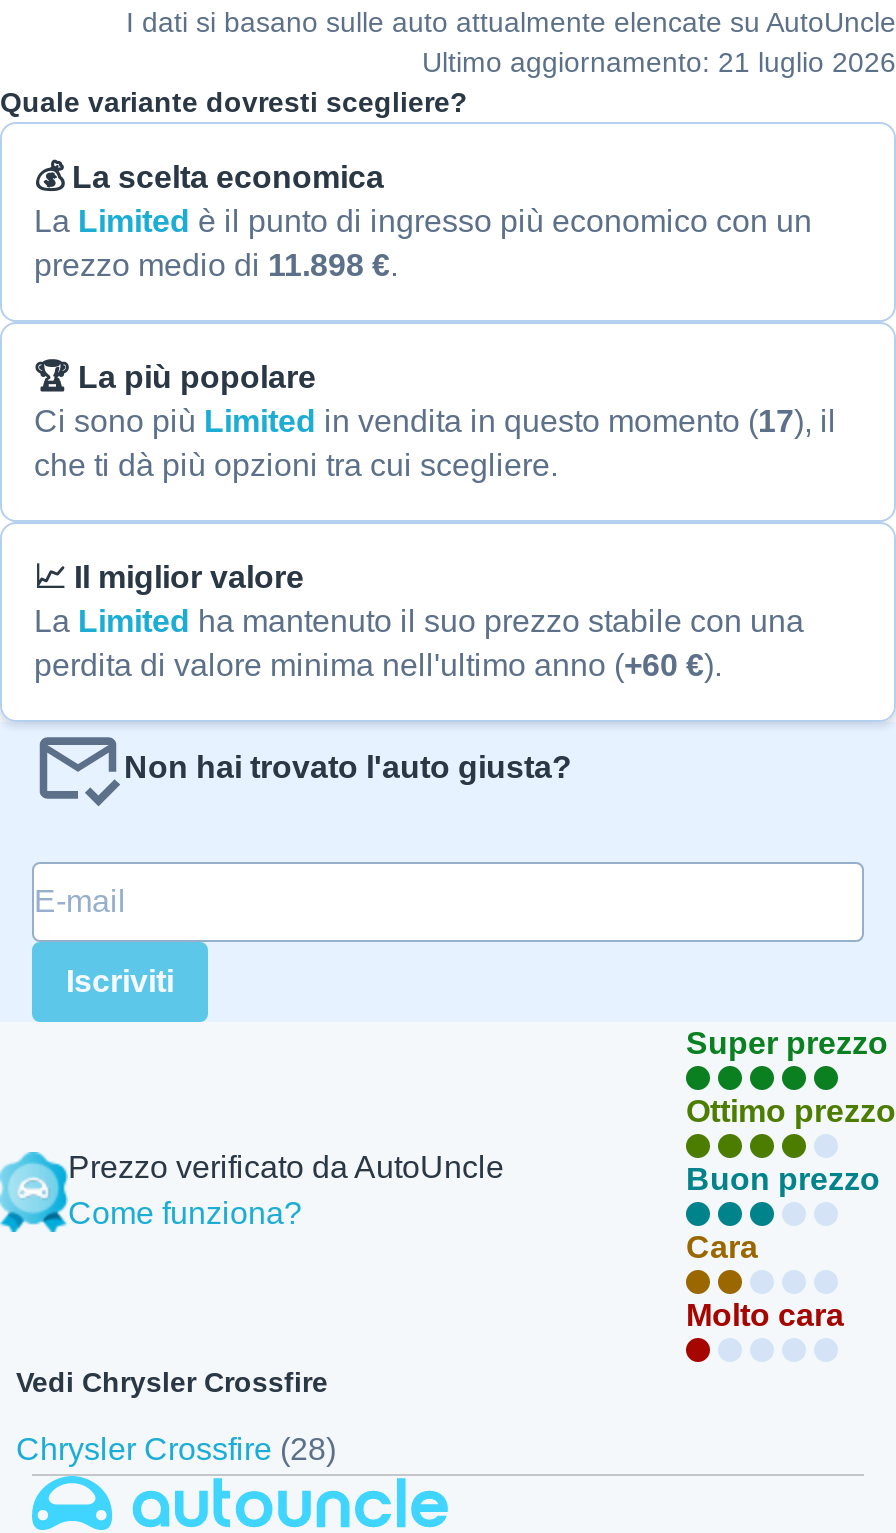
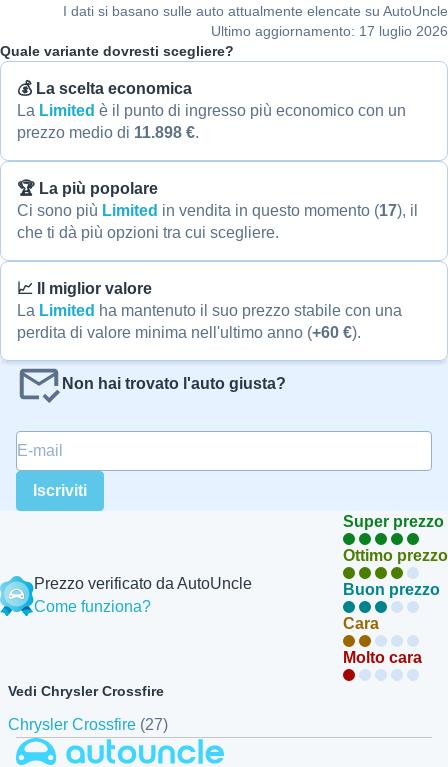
[422,46,896,78] Ultimo aggiornamento: 21 luglio 2026 -> [211,23,448,39] Ultimo aggiornamento: 17 luglio 2026
[16,1432,336,1466] Chrysler Crossfire (28) -> [8,716,168,733] Chrysler Crossfire (27)

